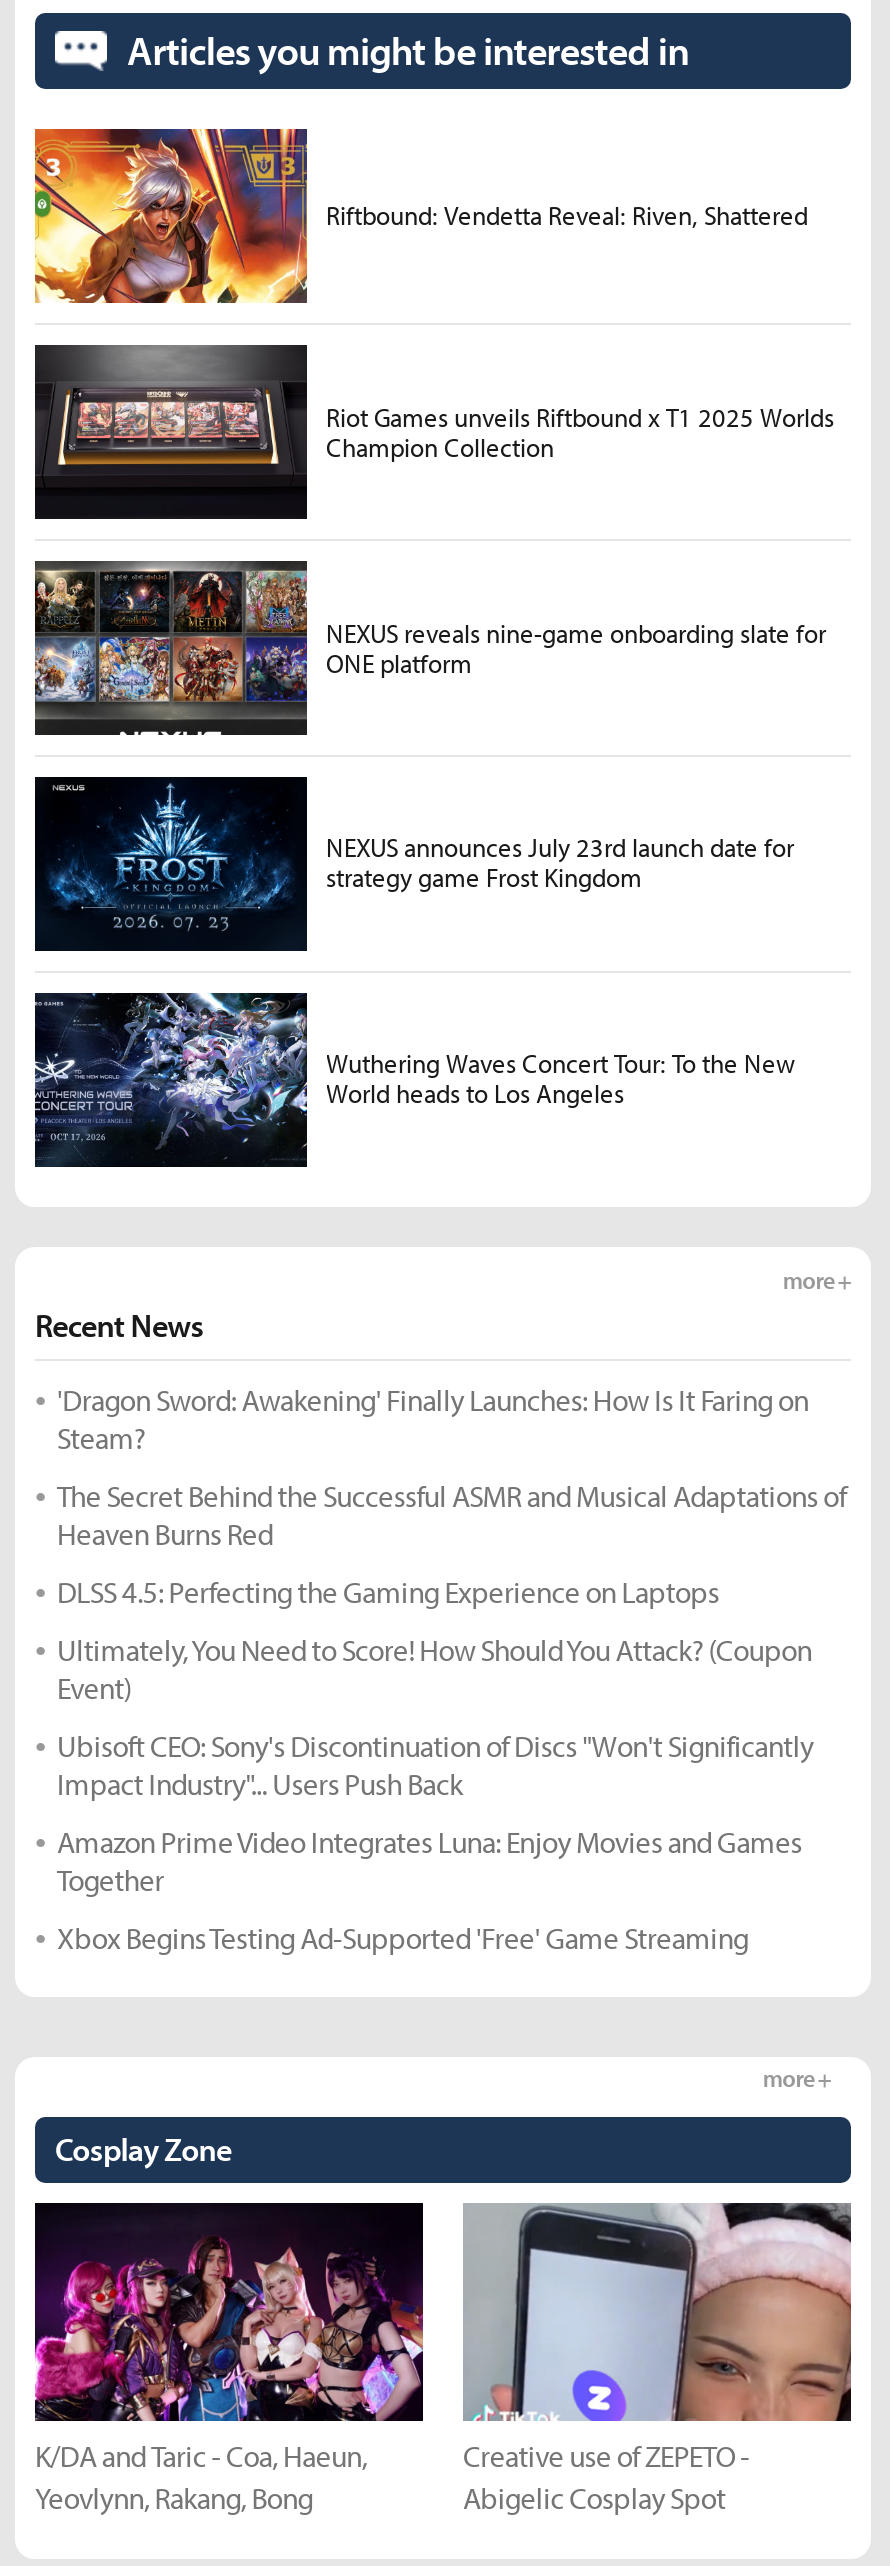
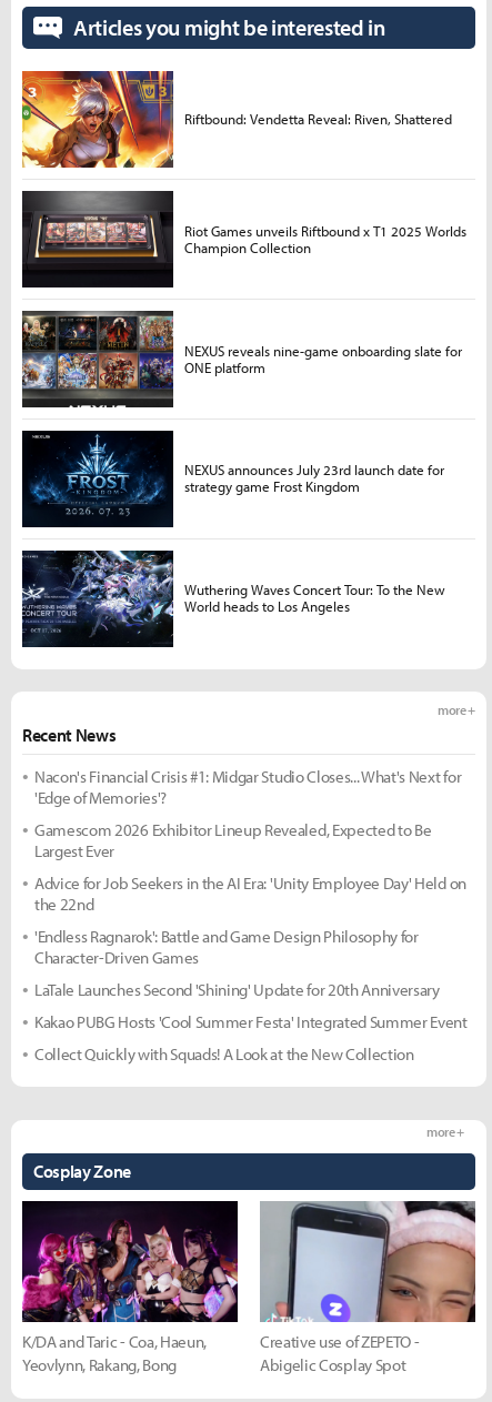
[57,1380,809,1456] 'Dragon Sword: Awakening' Finally Launches: How Is It Faring on | Steam? -> [34,766,461,808] Nacon's Financial Crisis #1: Midgar Studio Closes... What's Next for | 'Edge of Memories'?
[57,1476,846,1552] The Secret Behind the Successful ASMR and Musical Adaptations of | Heaven Burns Red -> [34,819,431,861] Gamescom 2026 Exhibitor Lineup Revealed, Expected to Be | Largest Ever
[57,1572,719,1610] DLSS 4.5: Perfecting the Gaming Experience on Laptops -> [34,872,466,914] Advice for Job Seekers in the AI Era: 'Unity Employee Day' Held on | the 22nd
[57,1630,812,1706] Ultimately, You Need to Score! How Should You Attack? (Coupon | Event) -> [34,925,418,968] 'Endless Ragnarok': Battle and Game Design Philosophy for | Character-Driven Games
[57,1726,813,1802] Ubisoft CEO: Sony's Discontinuation of Discs "Won't Significantly | Impact Industry"... Users Push Back -> [34,979,440,1000] LaTale Launches Second 'Shining' Update for 20th Anniversary
[57,1822,802,1898] Amazon Prime Video Integrates Luna: Enjoy Movies and Games | Together -> [34,1011,467,1032] Kakao PUBG Hosts 'Cool Summer Festa' Integrated Summer Event
[57,1918,748,1956] Xbox Begins Testing Ad-Supported 'Free' Game Streaming -> [34,1043,414,1064] Collect Quickly with Squads! A Look at the New Collection

